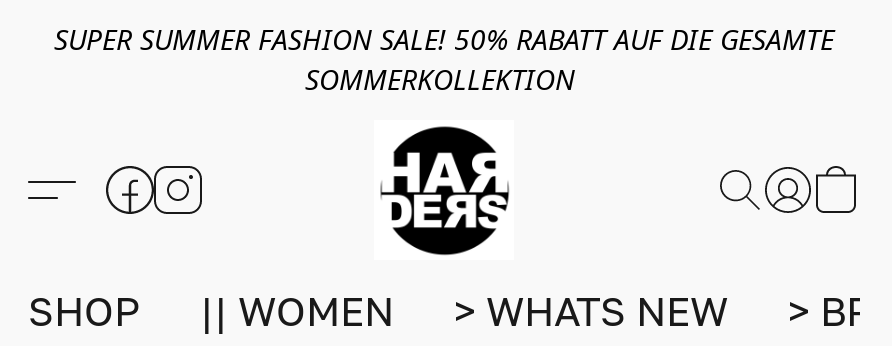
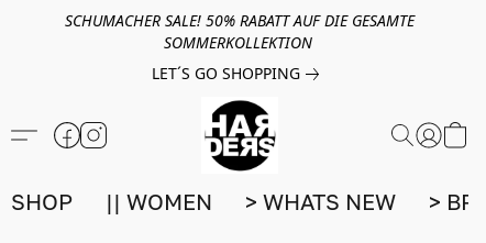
[54,20,834,58] SUPER SUMMER FASHION SALE! 50% RABATT AUF DIE GESAMTE -> [65,10,415,31] SCHUMACHER SALE! 50% RABATT AUF DIE GESAMTE
none -> [152,63,300,84] LET´S GO SHOPPING

